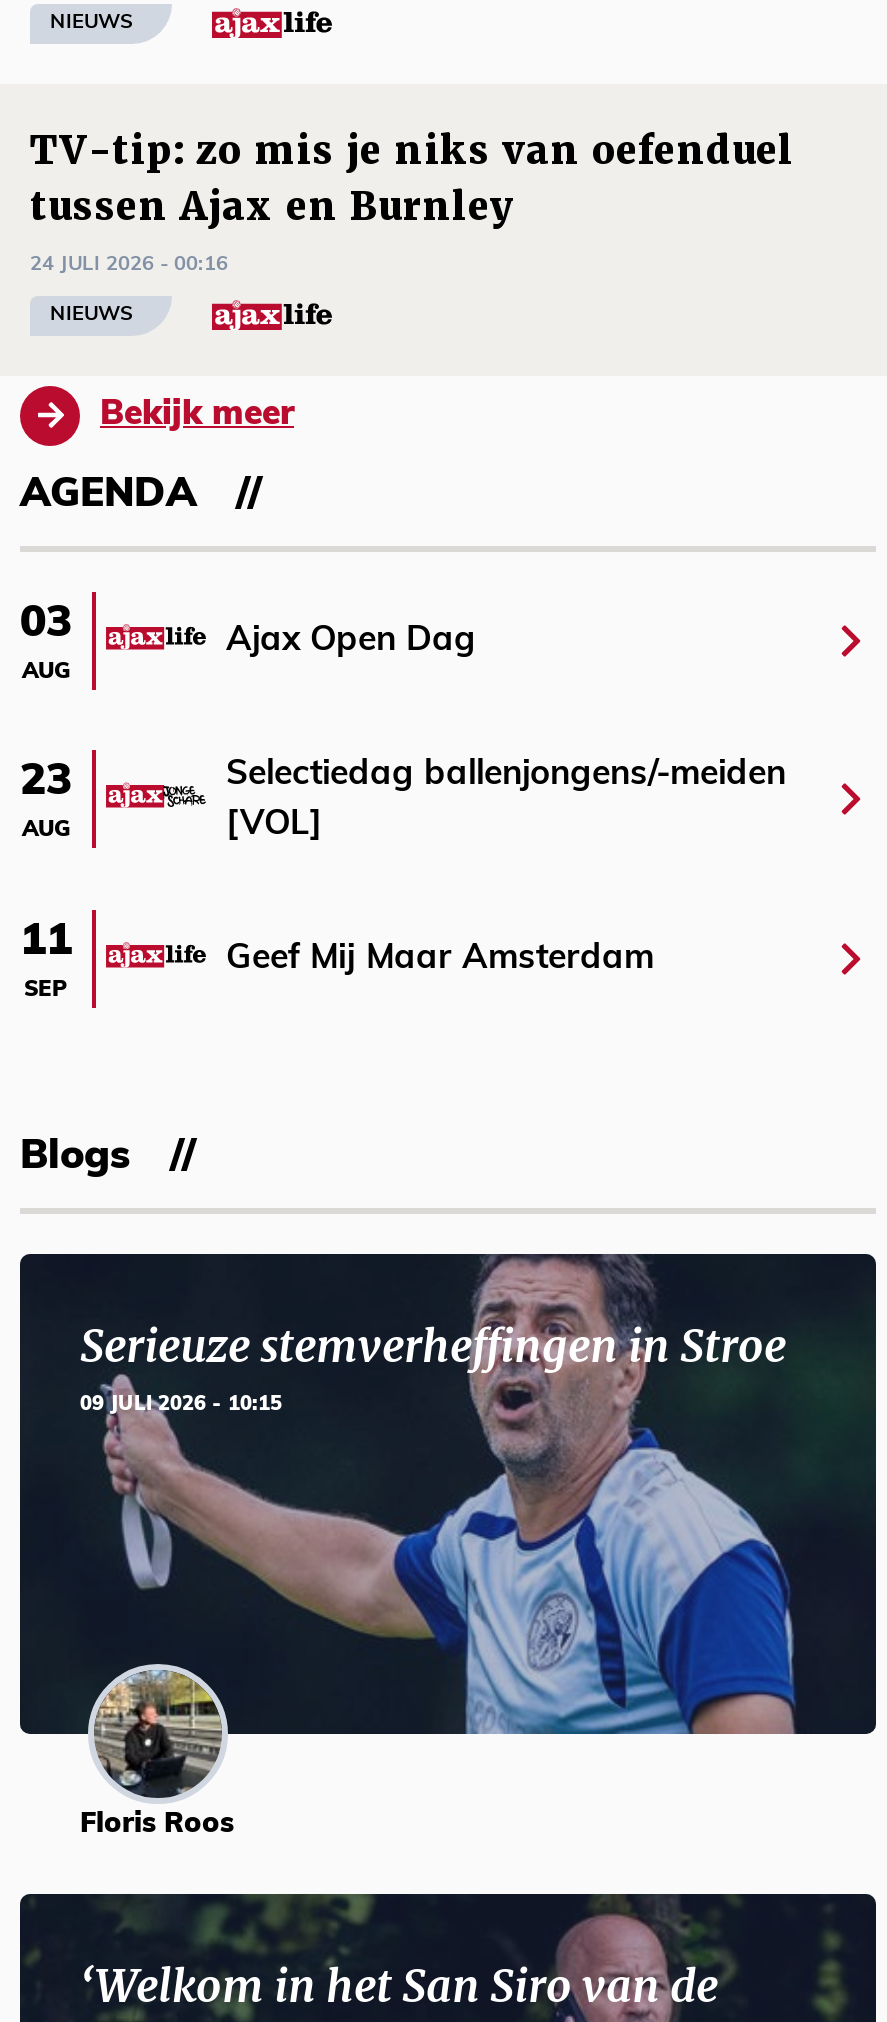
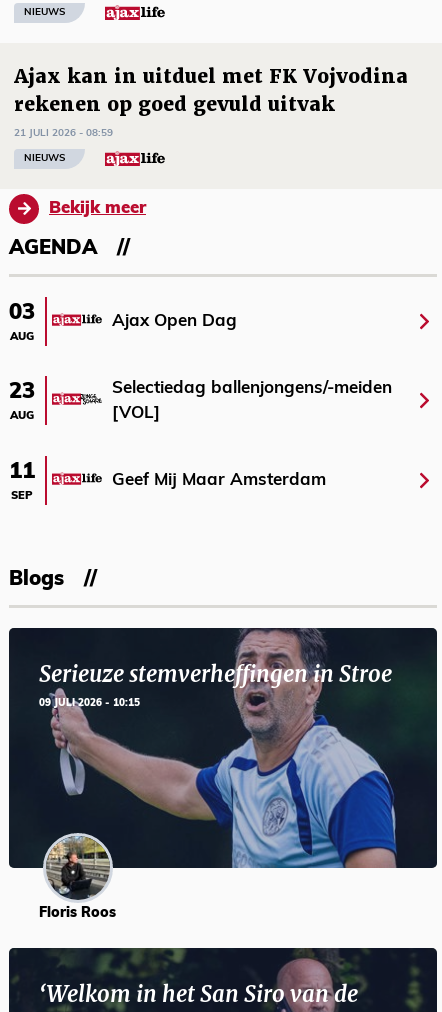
[30,125,794,231] TV-tip: zo mis je niks van oefenduel | tussen Ajax en Burnley -> [14,63,408,116] Ajax kan in uitduel met FK Vojvodina | rekenen op goed gevuld uitvak
[30,254,228,276] 24 JULI 2026 - 00:16 -> [14,128,113,139] 21 JULI 2026 - 08:59

